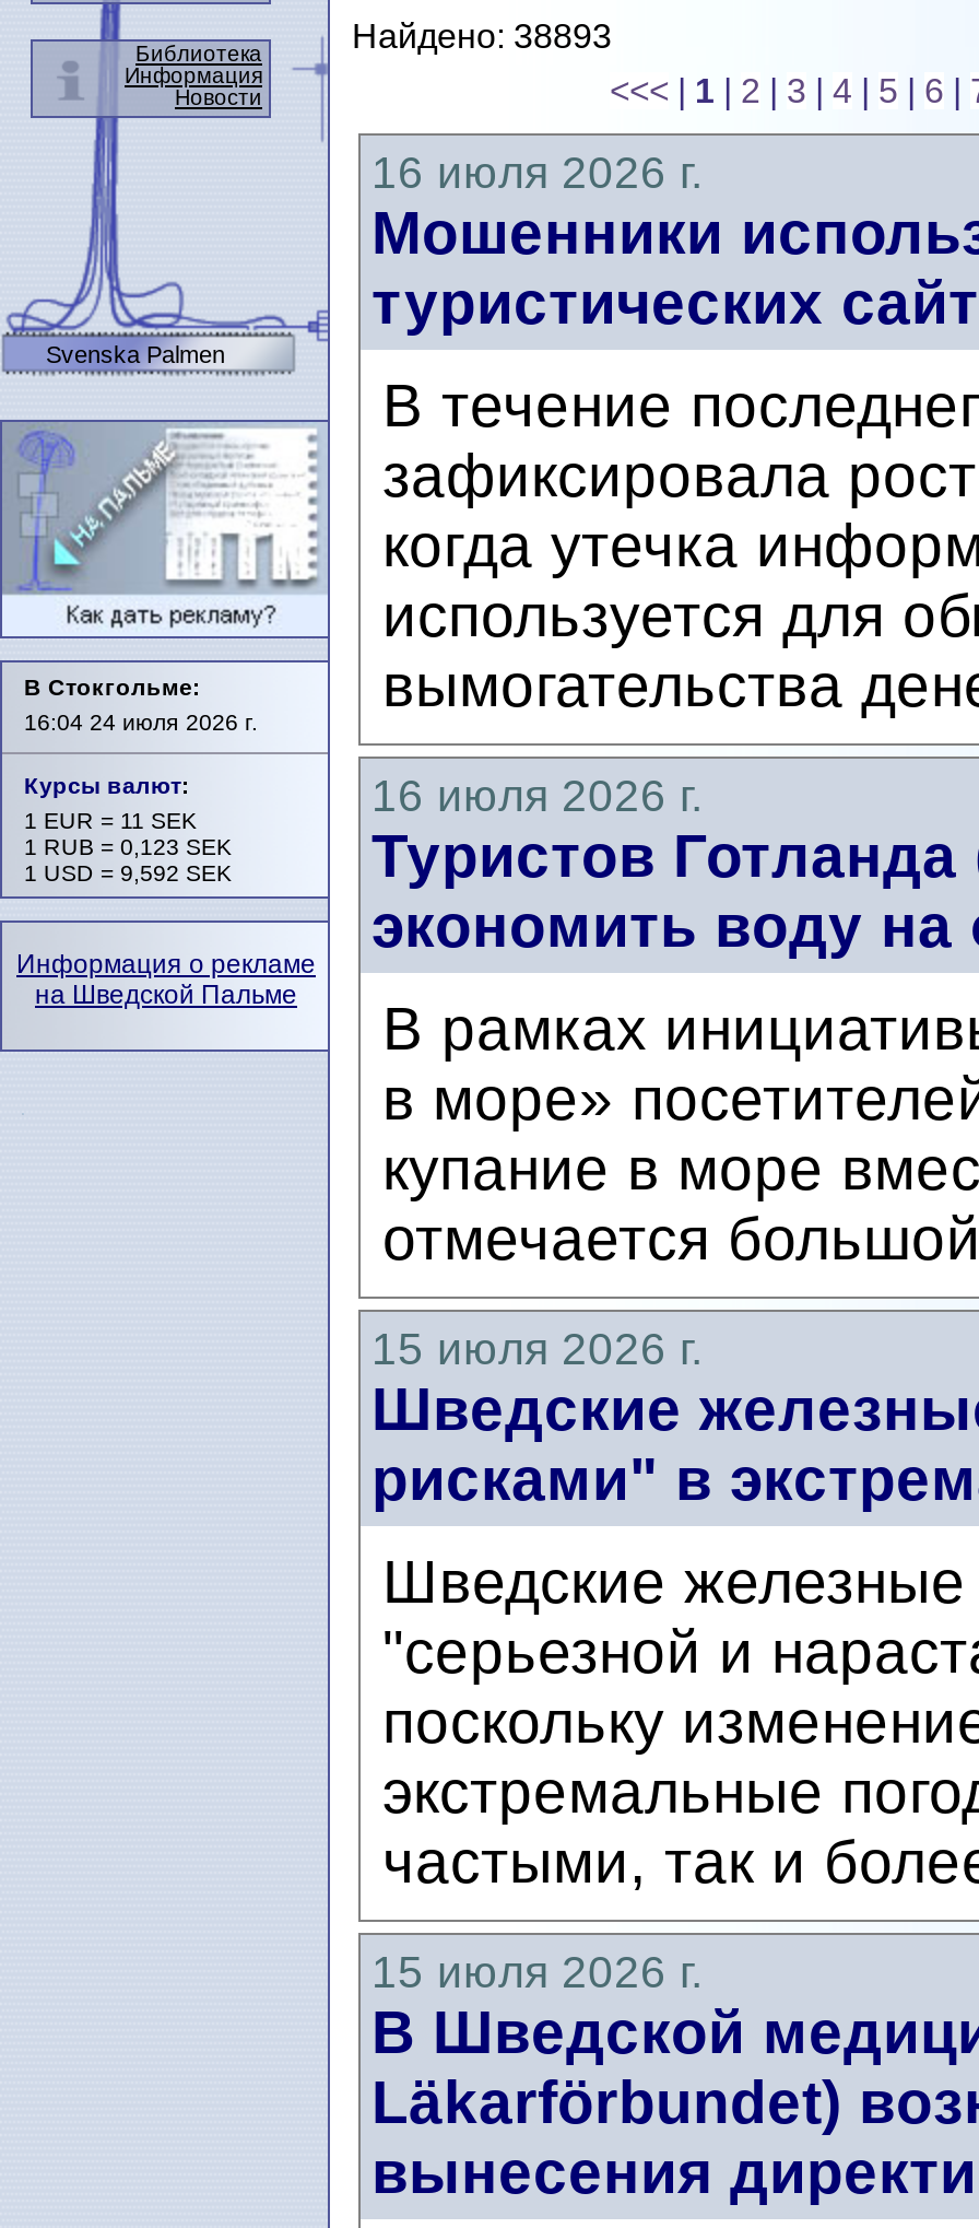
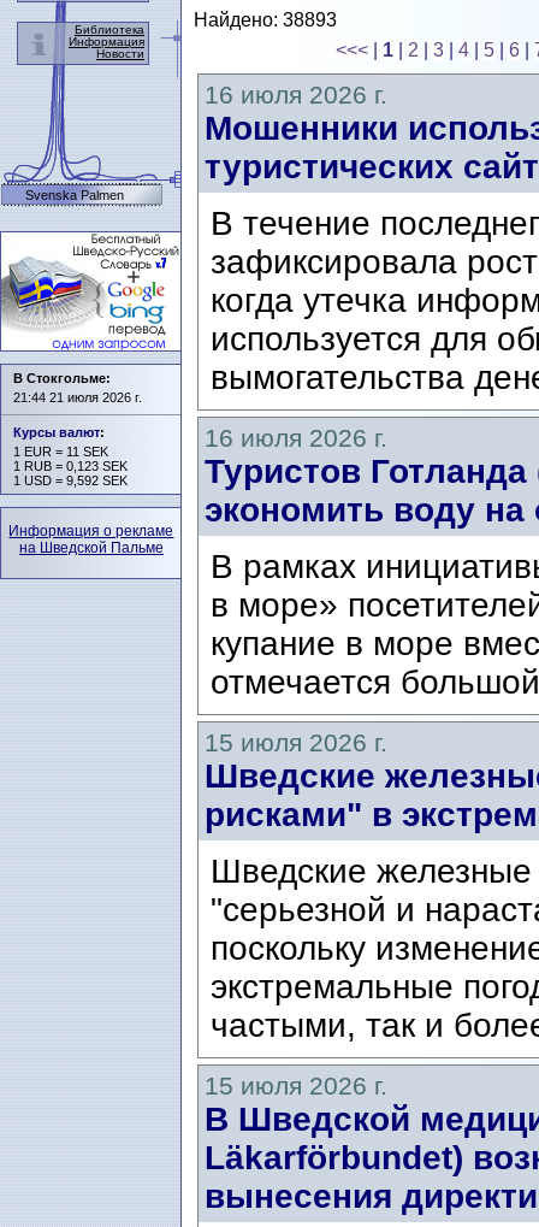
[7,420,326,735] [image] | 16:04 24 июля 2026 г. -> [4,232,180,405] [image] | 21:44 21 июля 2026 г.

